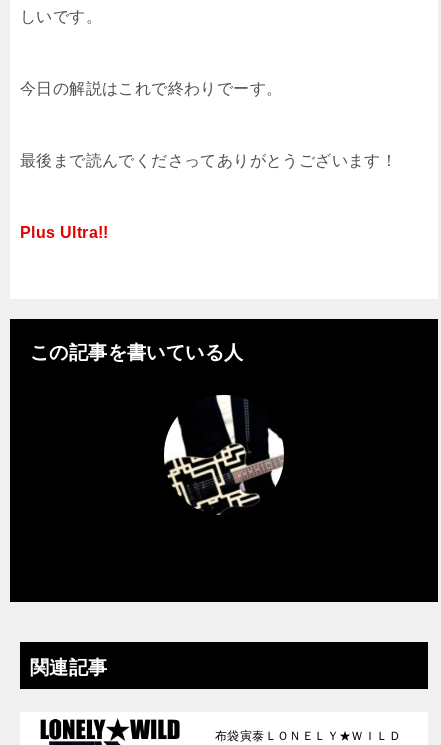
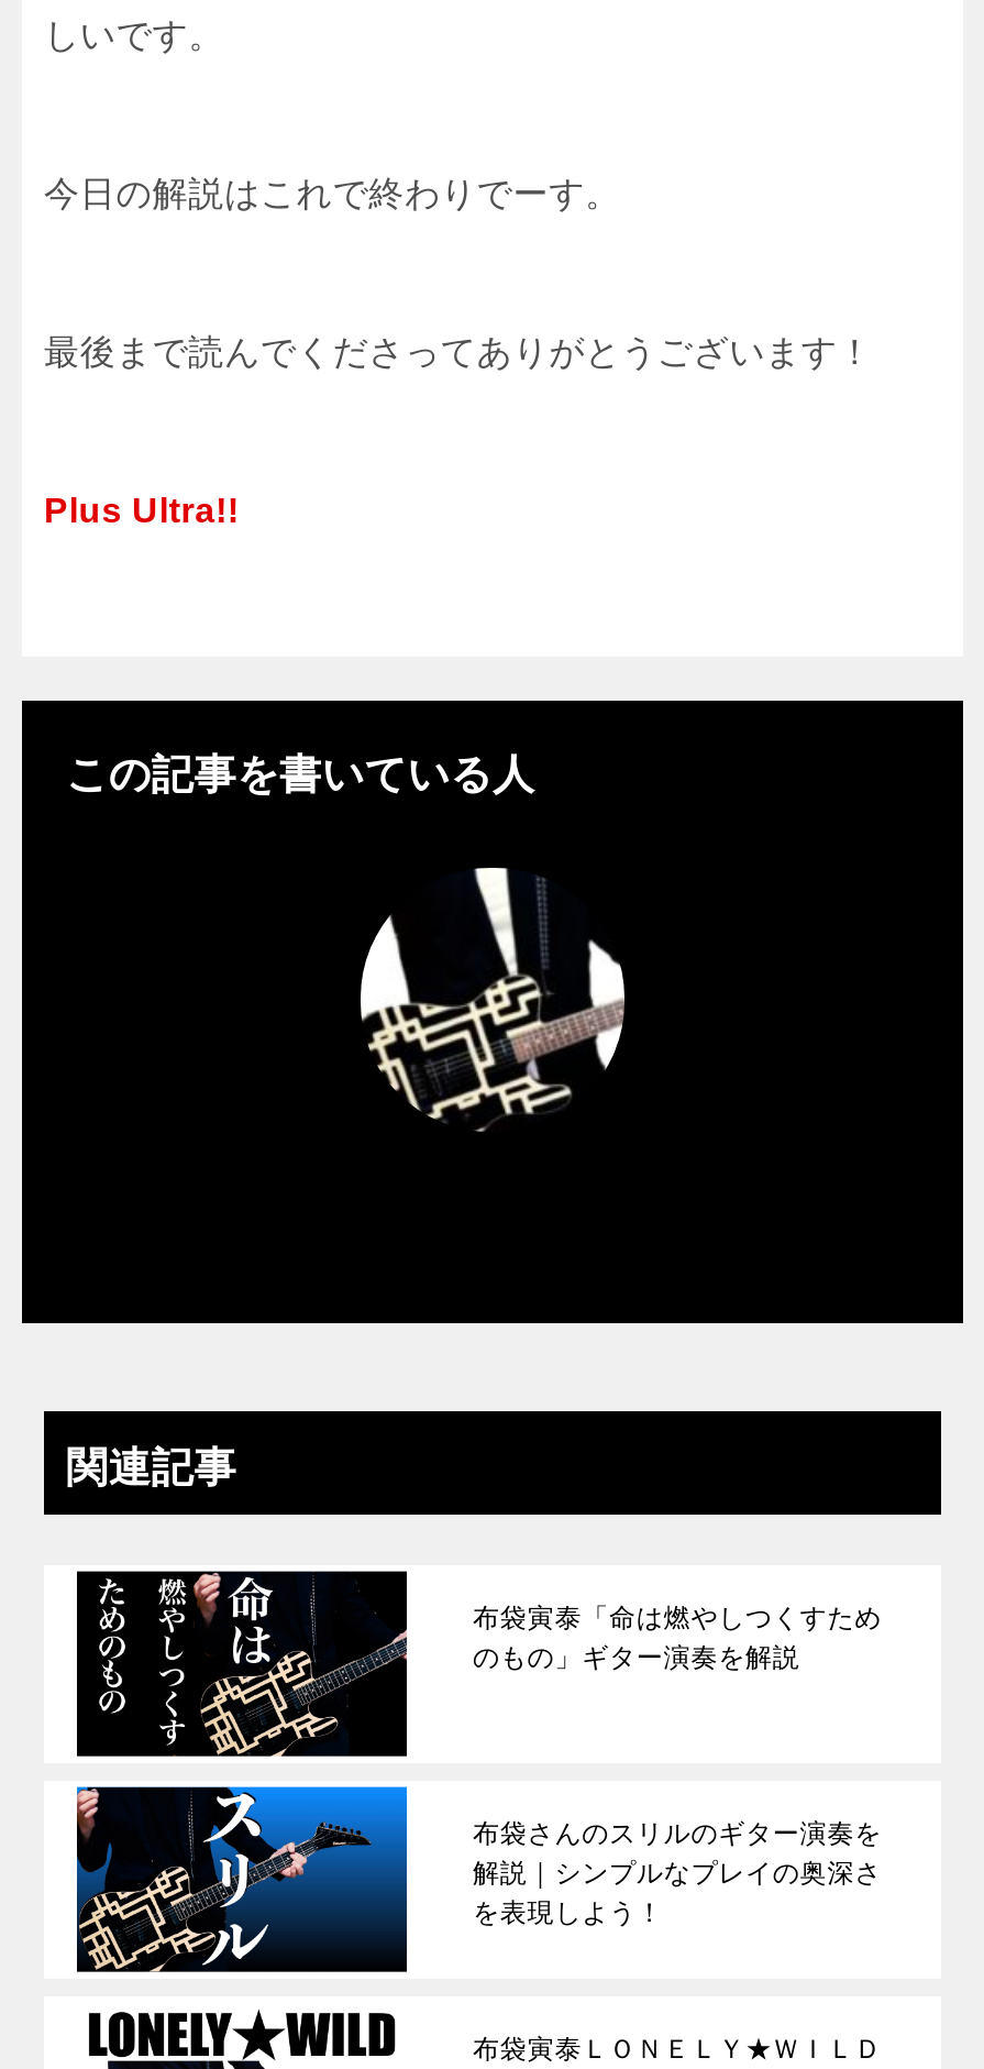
none -> [75,1570,882,1757] [image] | 布袋寅泰「命は燃やしつくすため | のもの」ギター演奏を解説
none -> [75,1785,882,1974] [image] | 布袋さんのスリルのギター演奏を | 解説｜シンプルなプレイの奥深さ | を表現しよう！

